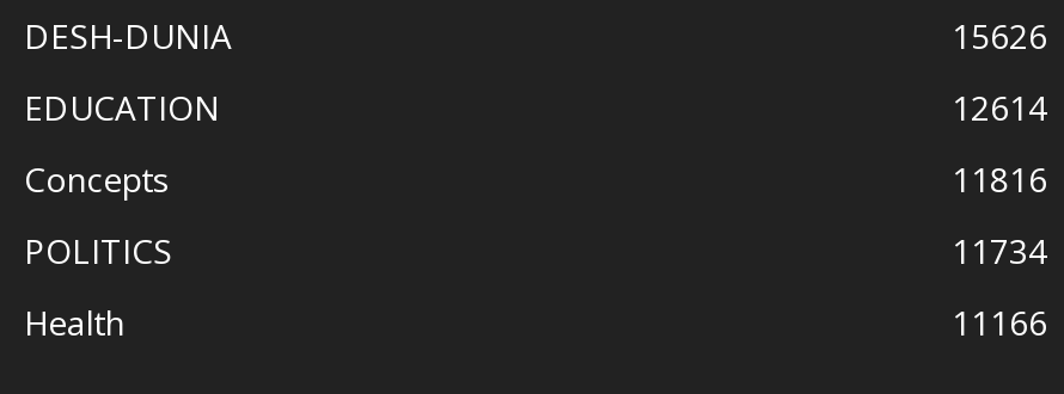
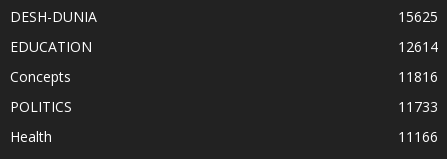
[952,13,1047,58] 15626 -> [398,7,438,26] 15625
[952,228,1047,273] 11734 -> [398,97,438,116] 11733

